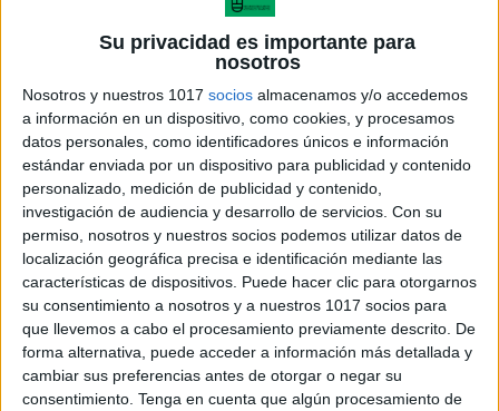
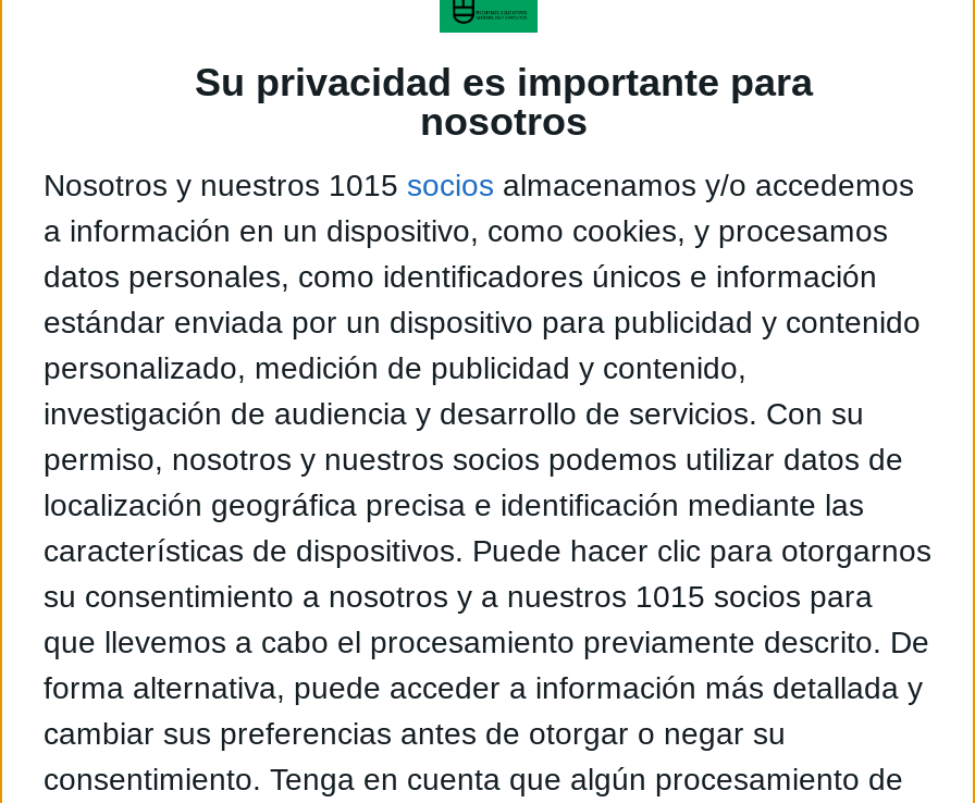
[22,85,468,103] Nosotros y nuestros 1017 socios almacenamos y/o accedemos -> [44,167,914,202] Nosotros y nuestros 1015 socios almacenamos y/o accedemos
[22,296,447,314] su consentimiento a nosotros y a nuestros 1017 socios para -> [44,578,873,613] su consentimiento a nosotros y a nuestros 1015 socios para

